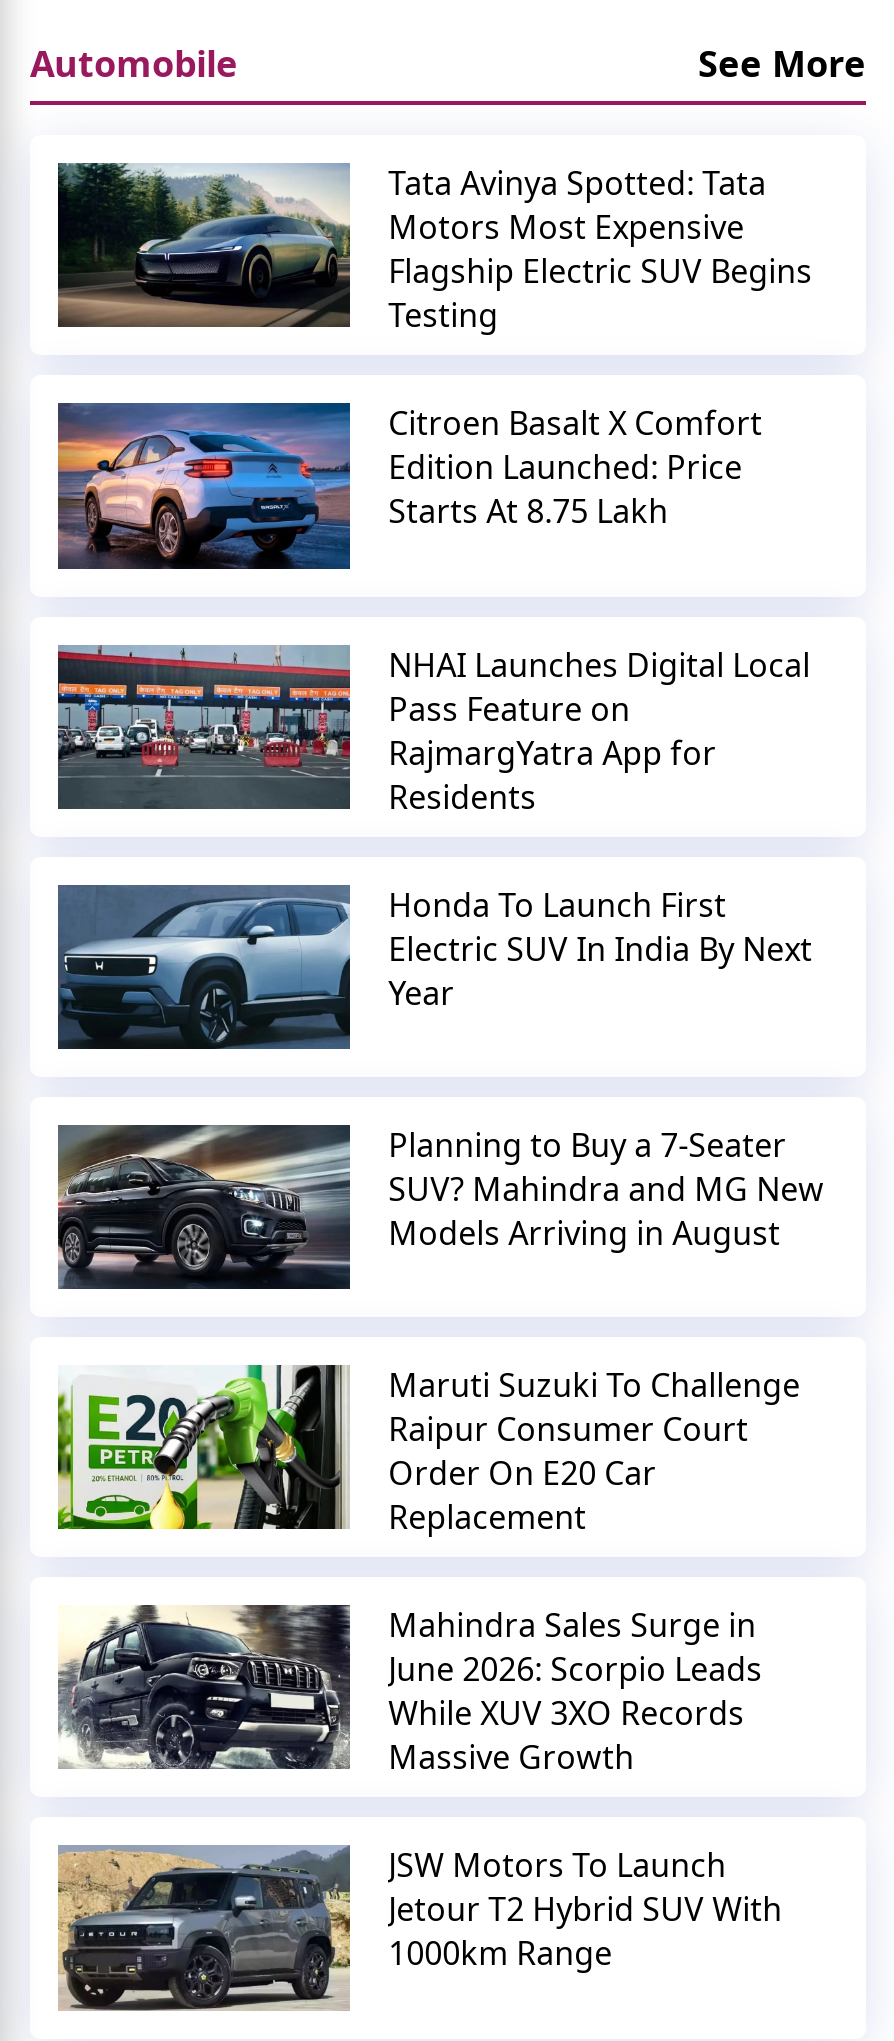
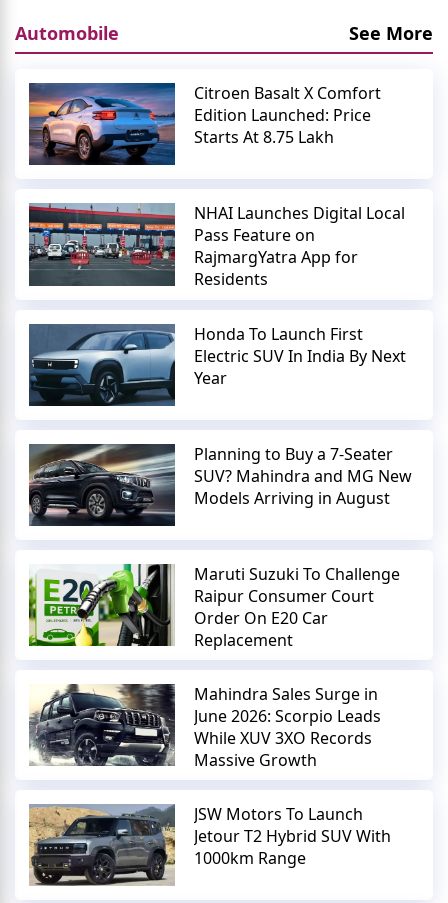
[56,161,812,337] [image] | Tata Avinya Spotted: Tata | Motors Most Expensive | Flagship Electric SUV Begins | Testing -> none

